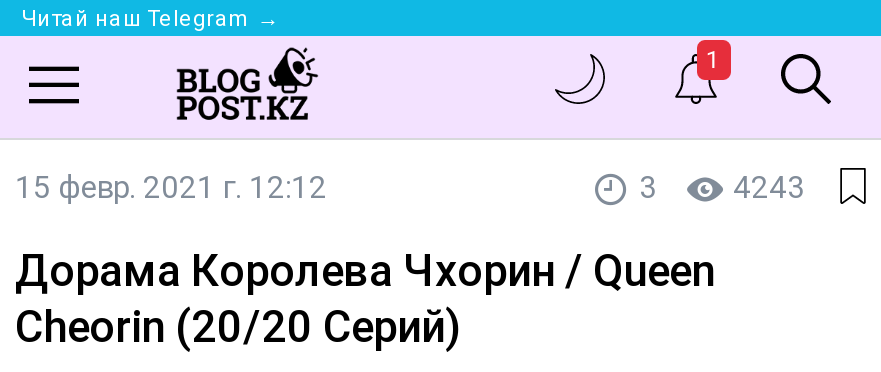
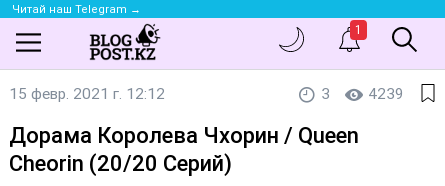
[733,170,805,206] 4243 -> [368,85,404,103] 4239

